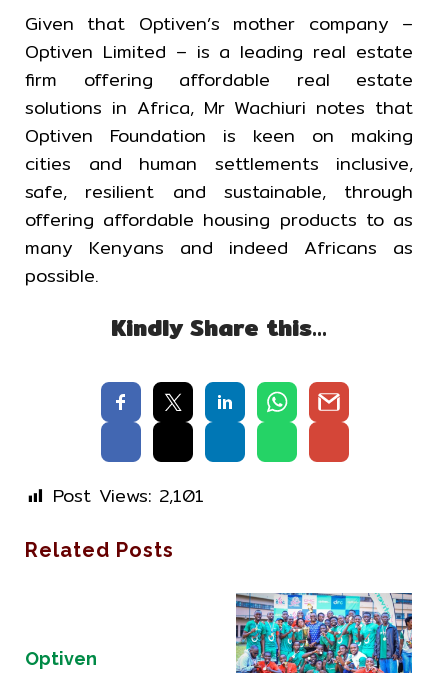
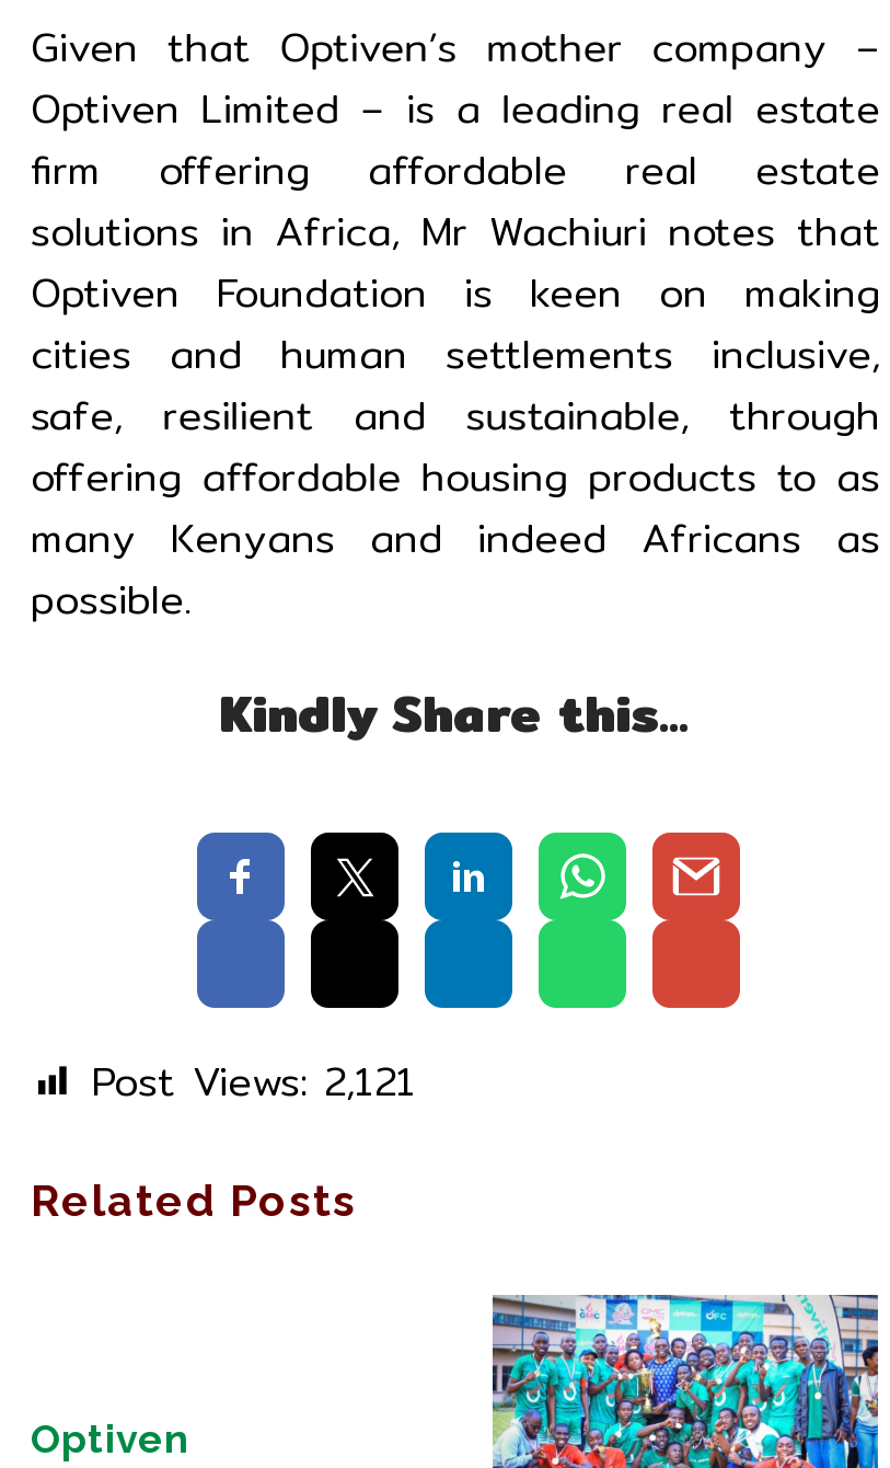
[53,481,204,510] Post Views: 2,101 -> [92,1048,416,1112] Post Views: 2,121

